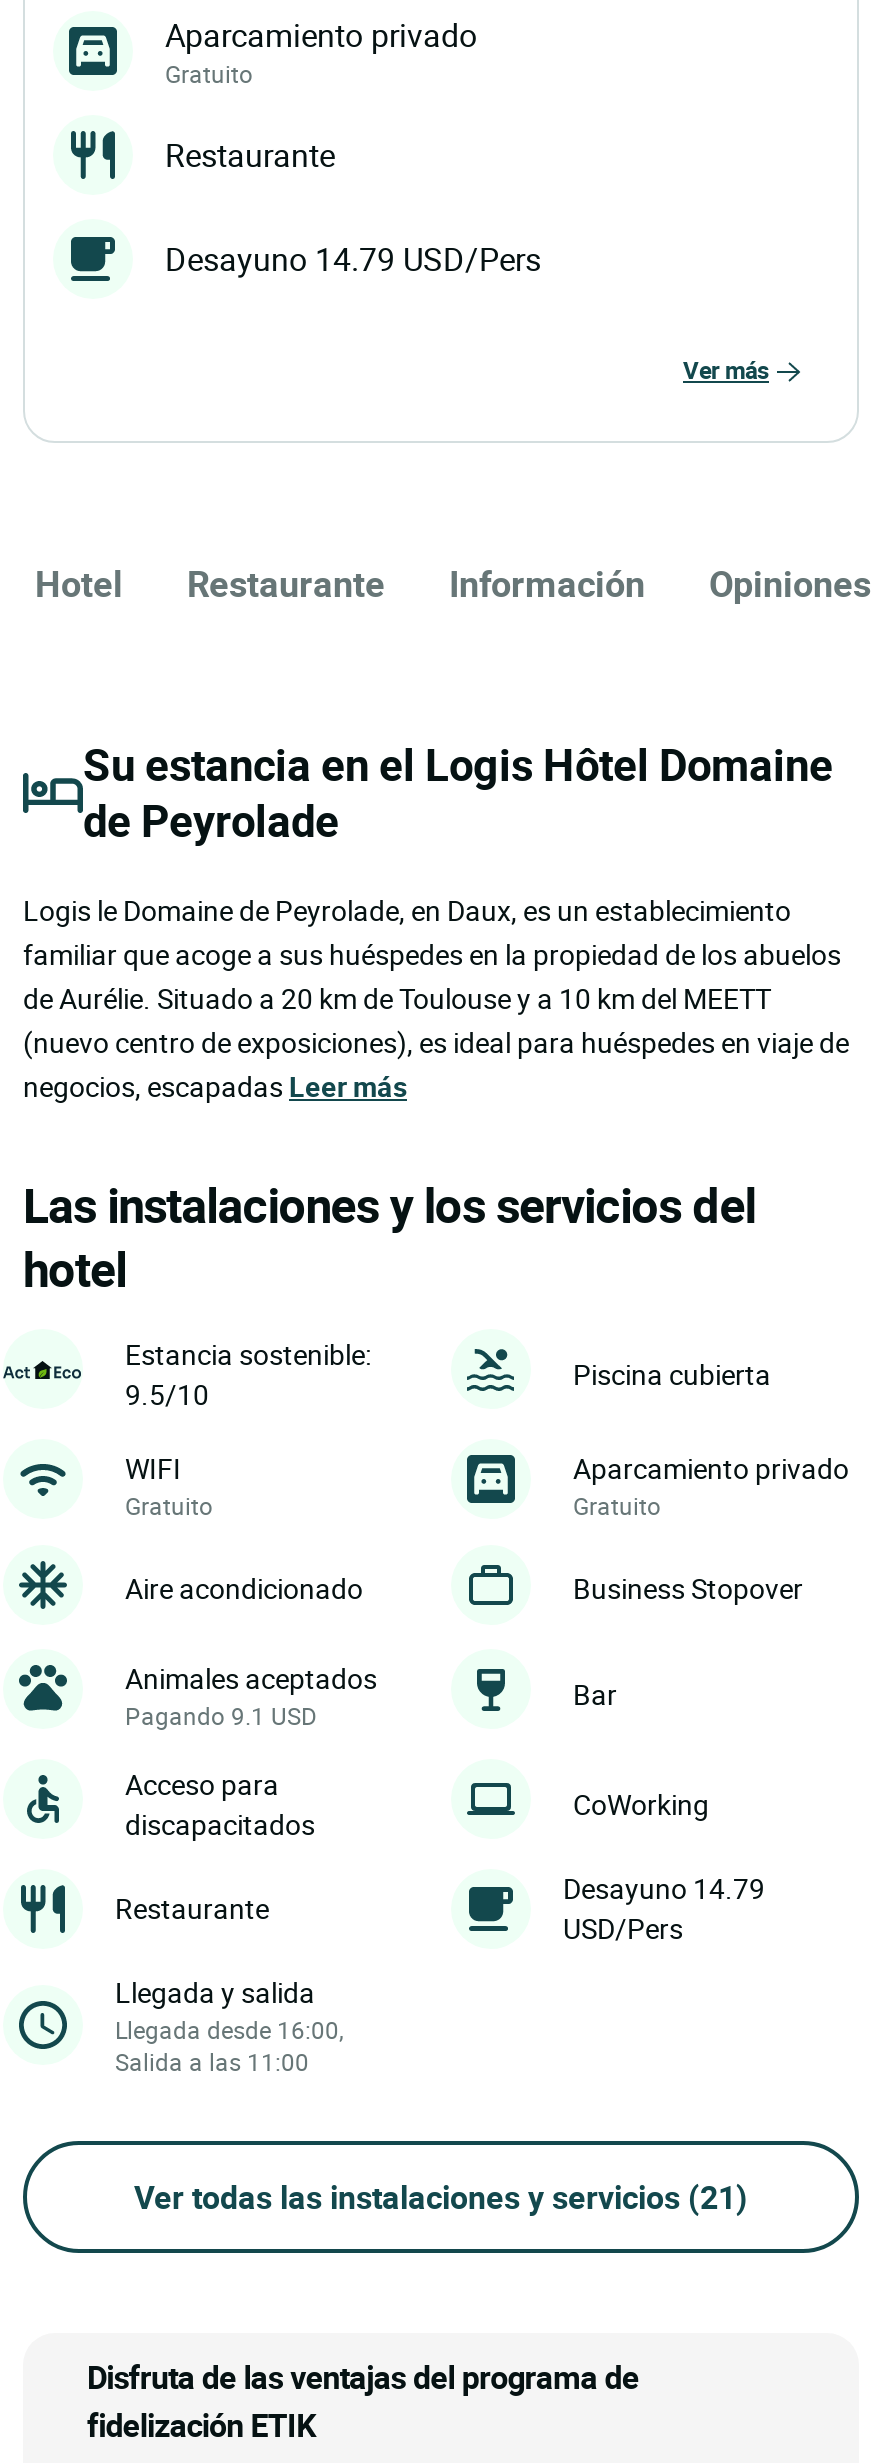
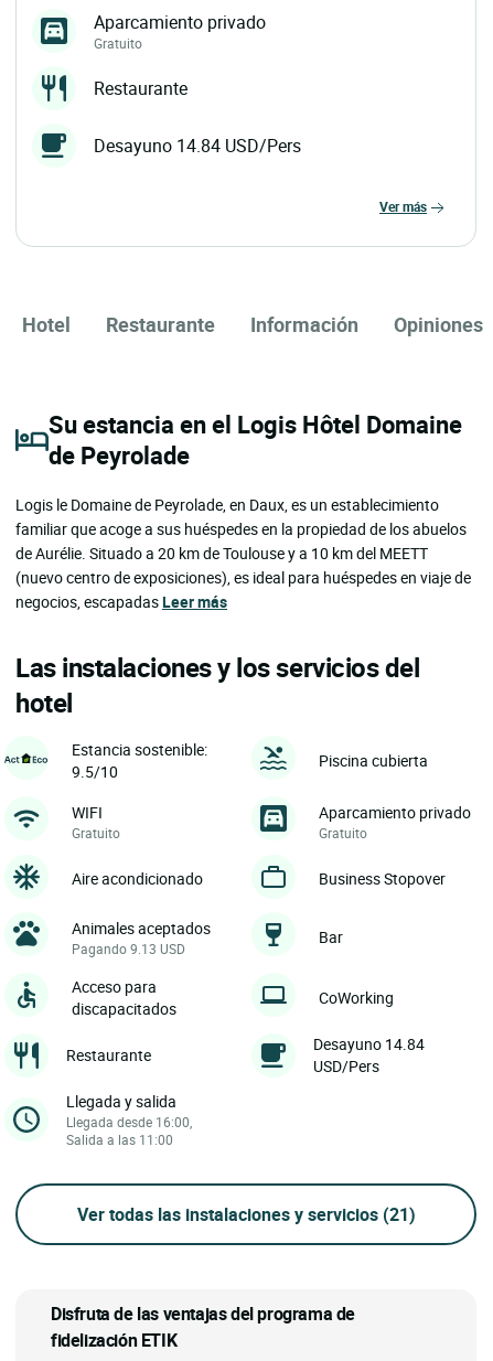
[165,237,541,281] Desayuno 14.79 USD/Pers -> [94,134,301,158] Desayuno 14.84 USD/Pers
[125,1699,317,1731] Pagando 9.1 USD -> [72,940,185,957] Pagando 9.13 USD
[563,1869,765,1907] Desayuno 14.79 -> [313,1033,425,1054] Desayuno 14.84

